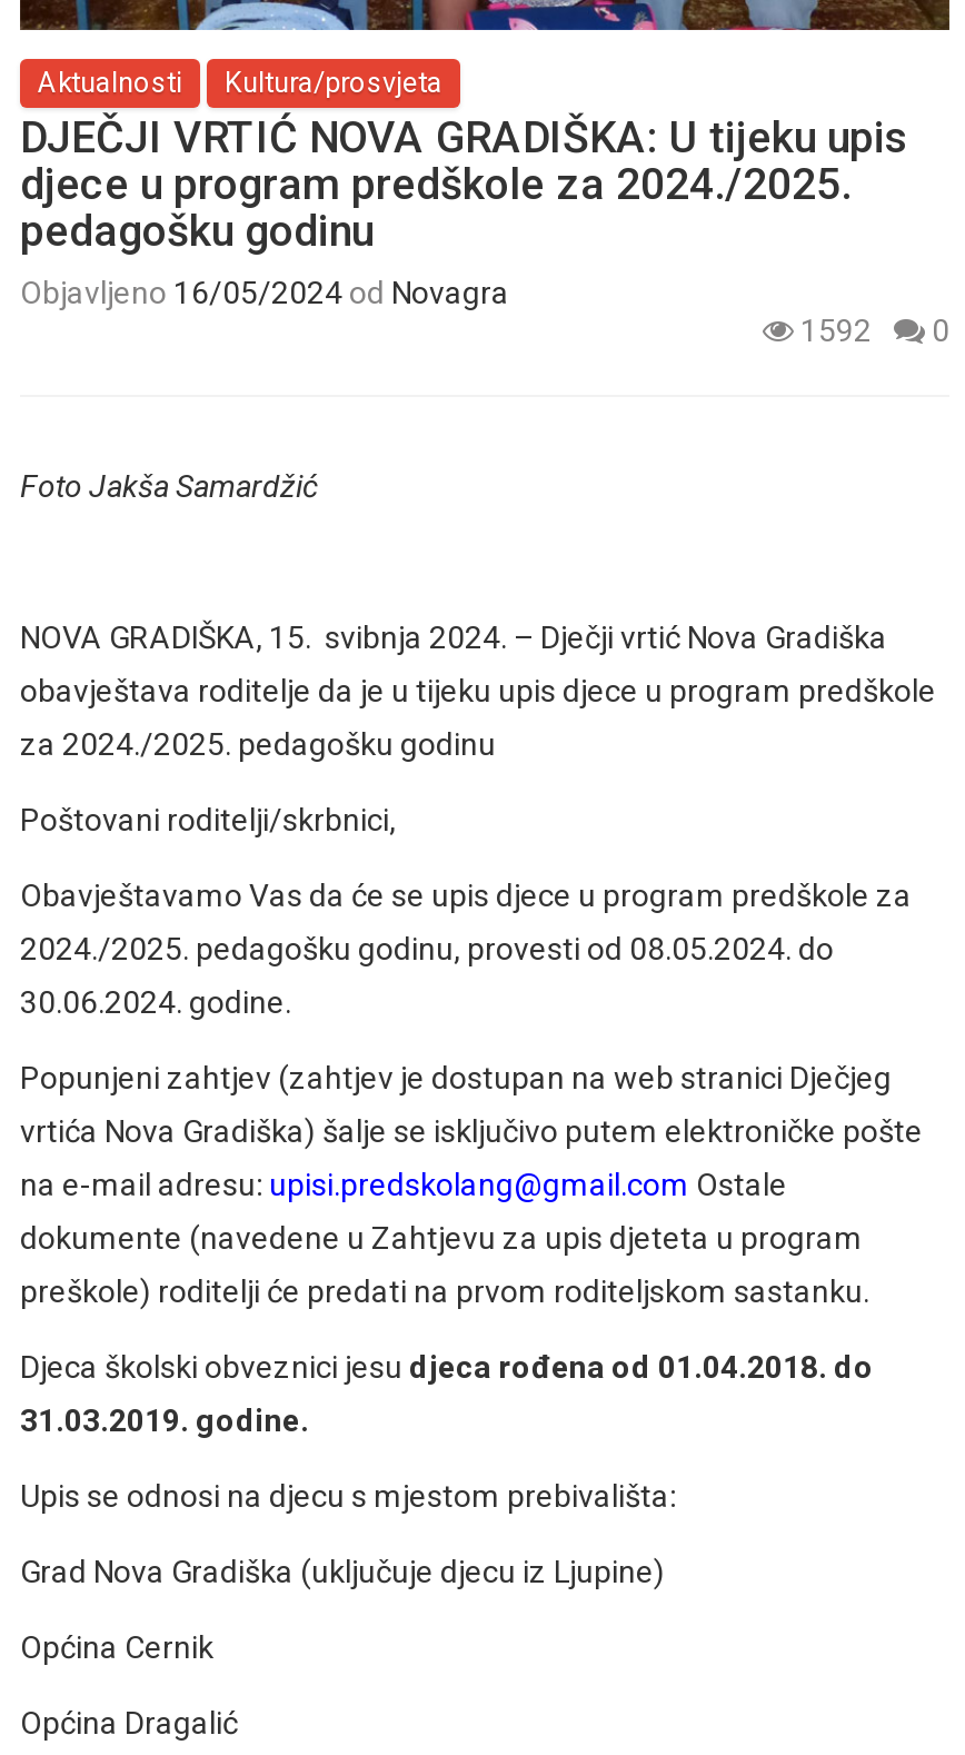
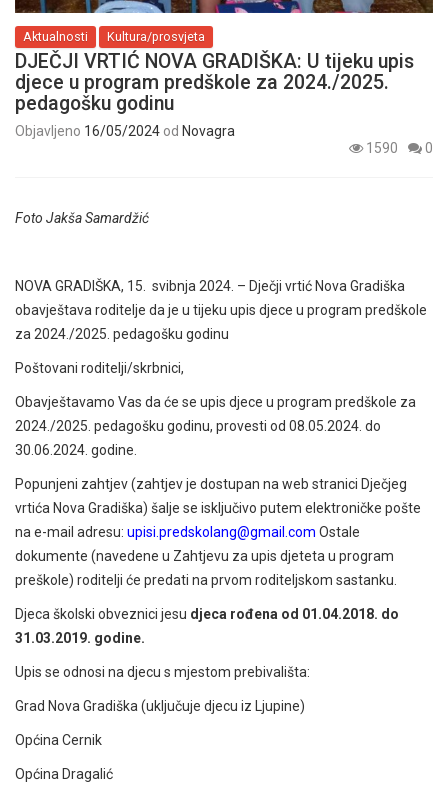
[794,312,949,348] 1592 0 -> [363,140,433,156] 1590 0

